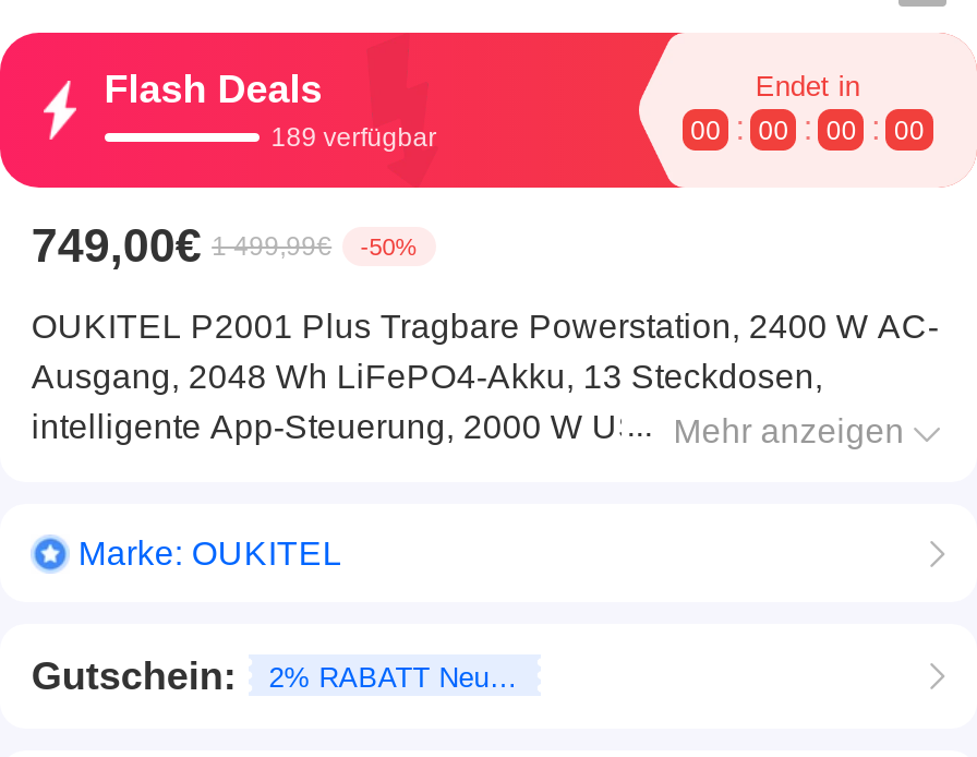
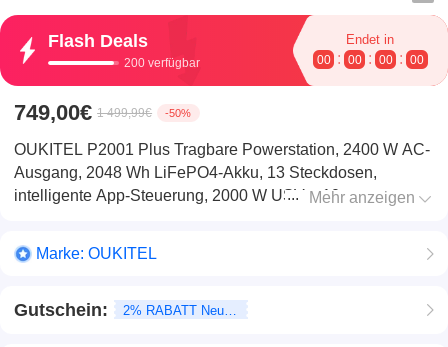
[271,122,437,152] 189 verfügbar -> [124,56,200,70] 200 verfügbar

